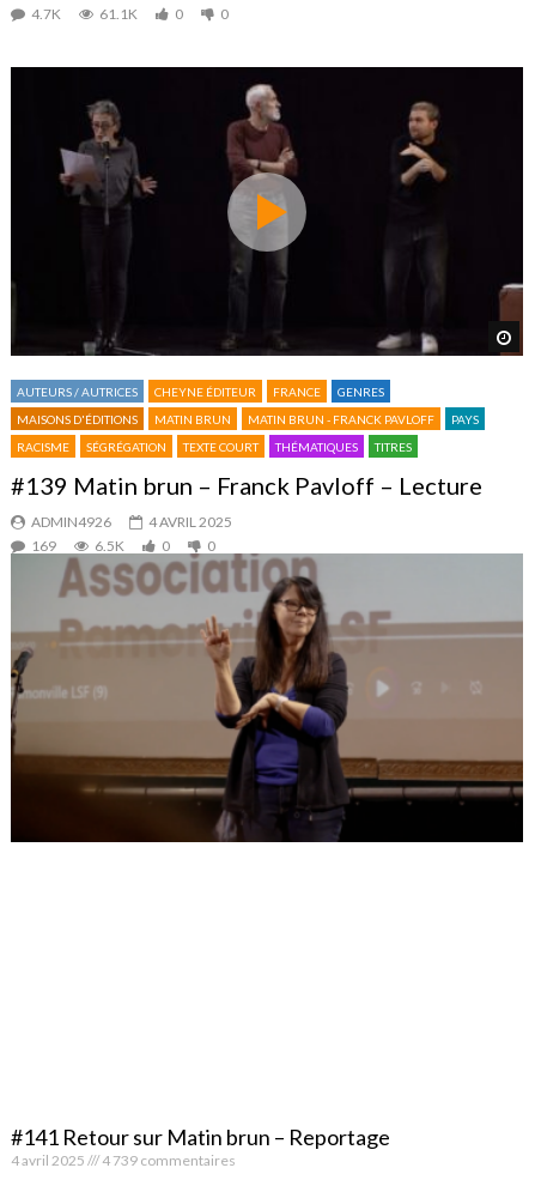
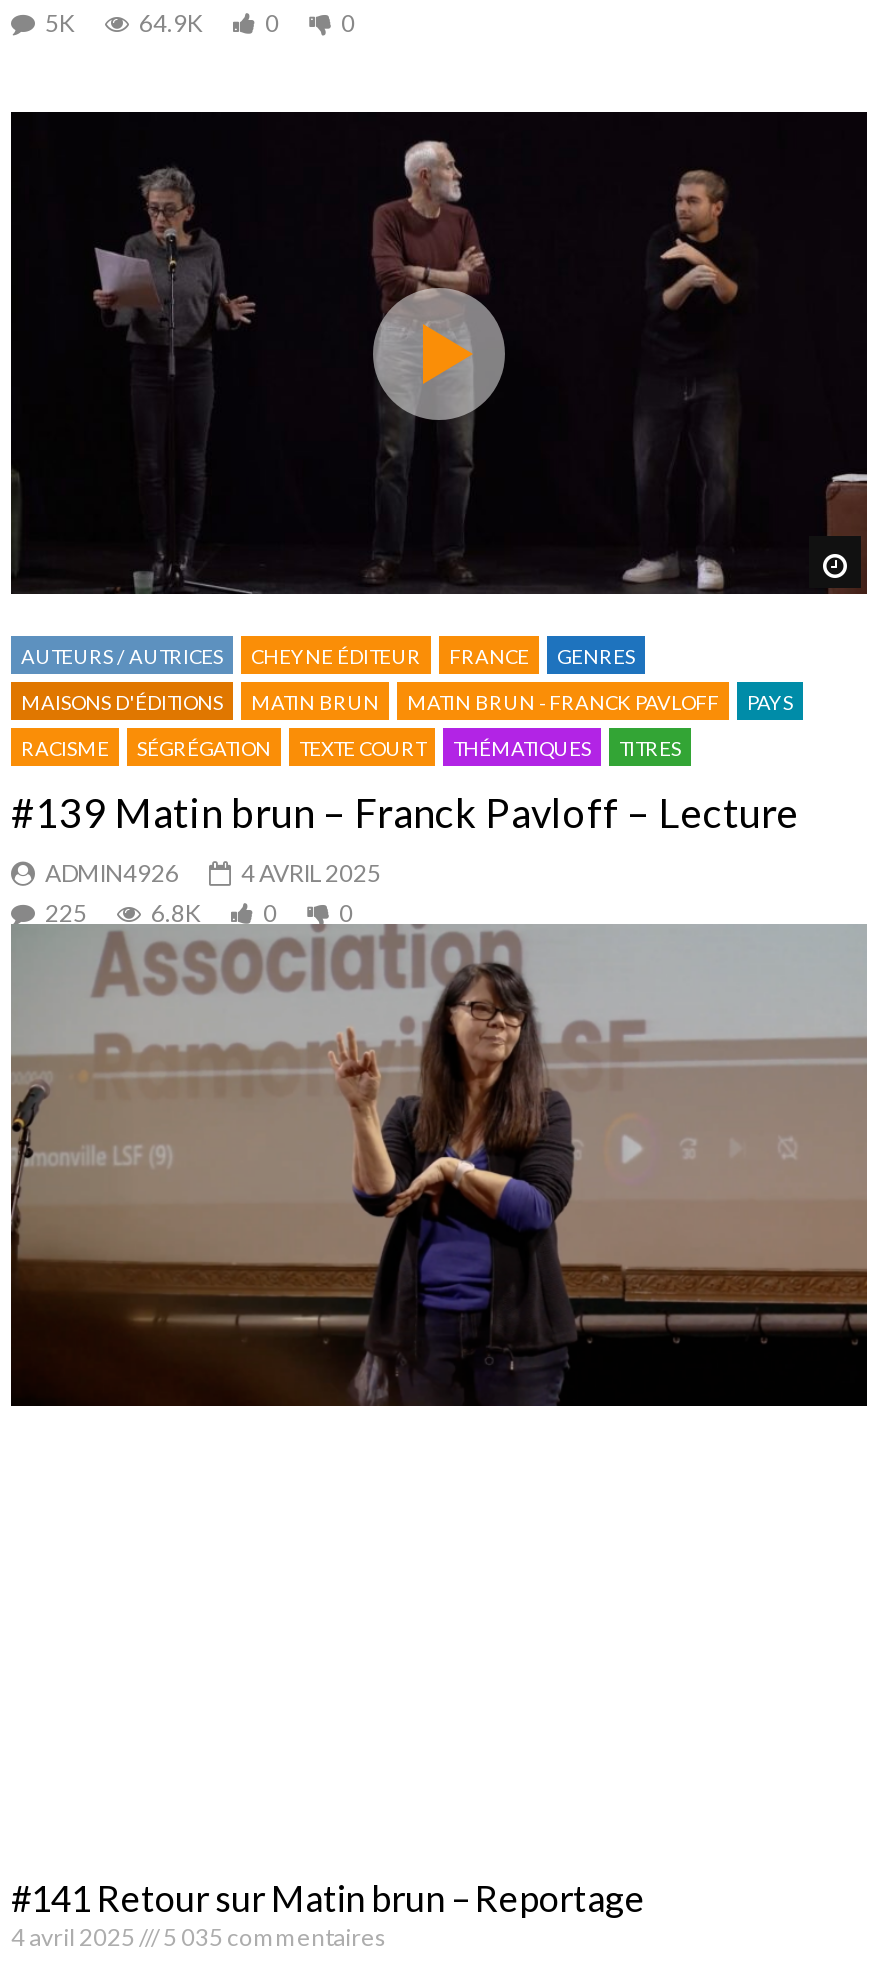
[31,4,138,22] 4.7K | 61.1K -> [45,7,203,37] 5K | 64.9K
[31,537,124,555] 169 | 6.5K -> [45,897,201,927] 225 | 6.8K
[99,1151,236,1169] 4 739 commentaires -> [159,1921,387,1951] 5 035 commentaires

